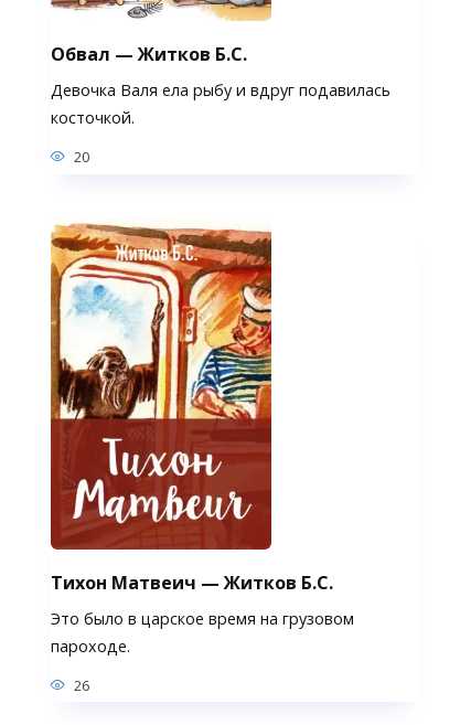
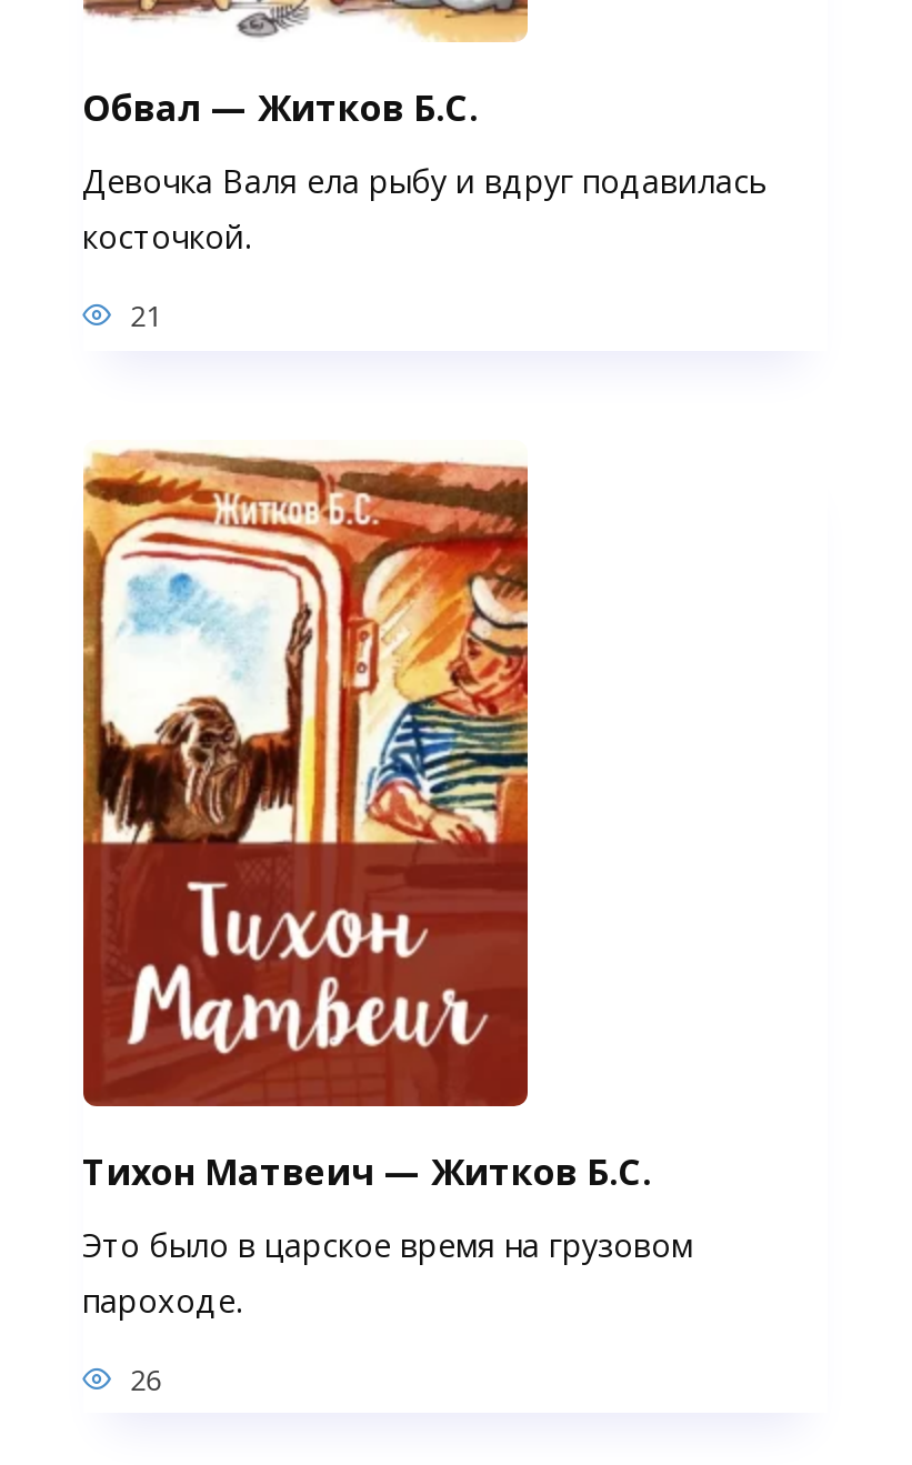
[74,147,90,167] 20 -> [130,295,162,335] 21

